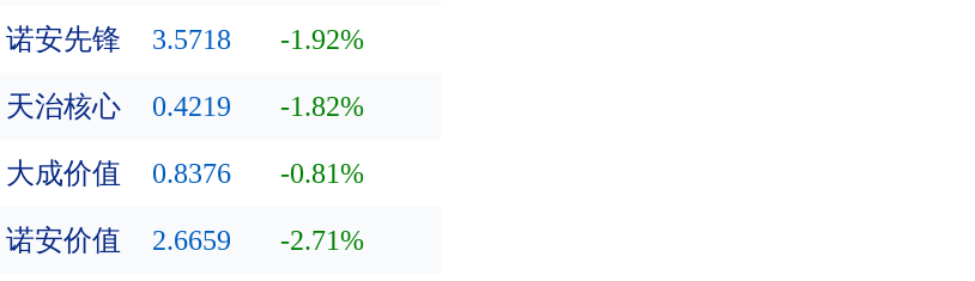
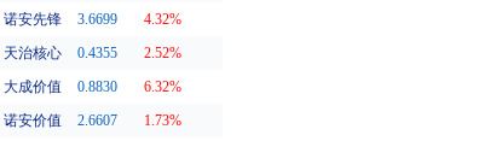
[152,23,231,56] 3.5718 -> [77,11,117,28] 3.6699
[280,23,364,56] -1.92% -> [144,11,181,28] 4.32%
[152,90,231,123] 0.4219 -> [77,45,117,61] 0.4355
[280,90,364,123] -1.82% -> [144,45,181,61] 2.52%
[152,157,231,190] 0.8376 -> [77,78,117,95] 0.8830
[280,157,364,190] -0.81% -> [144,78,181,95] 6.32%
[152,224,231,257] 2.6659 -> [77,112,117,129] 2.6607
[280,224,364,257] -2.71% -> [144,112,181,129] 1.73%

